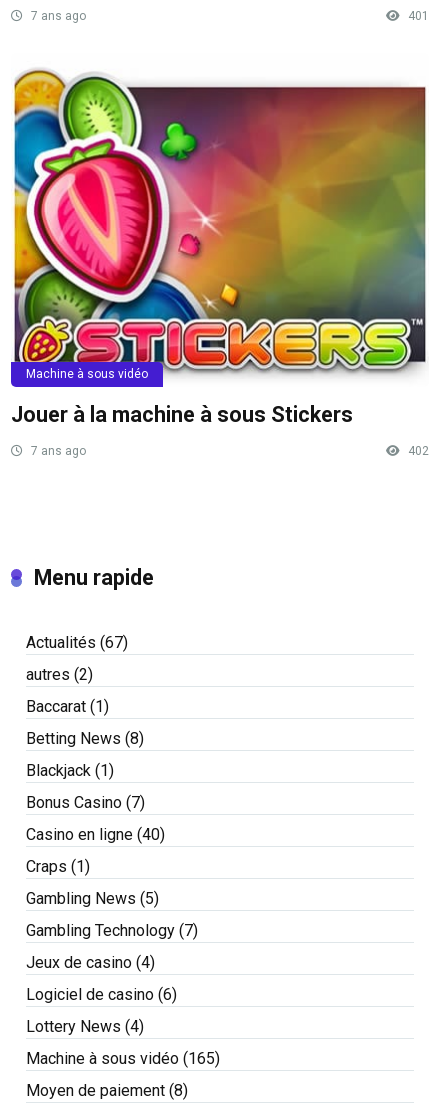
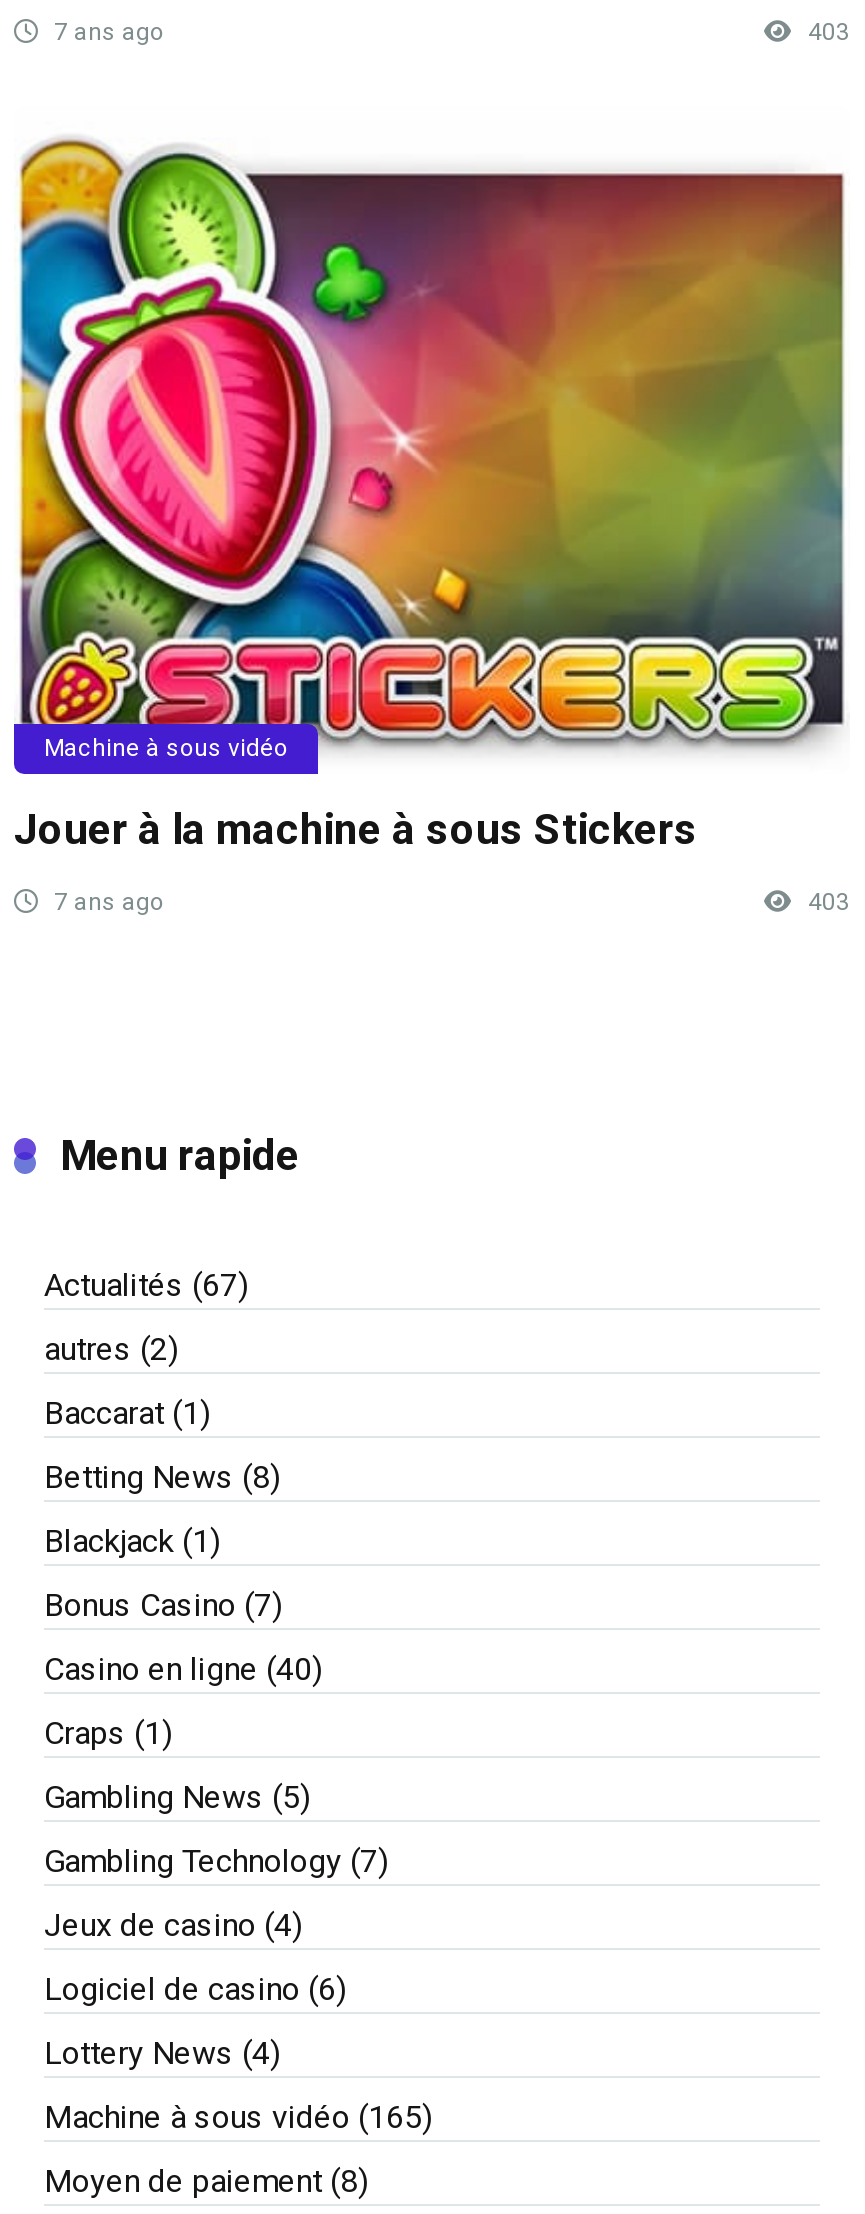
[405,9,429,23] 401 -> [802,18,850,46] 403
[405,444,429,458] 402 -> [802,888,850,916] 403

